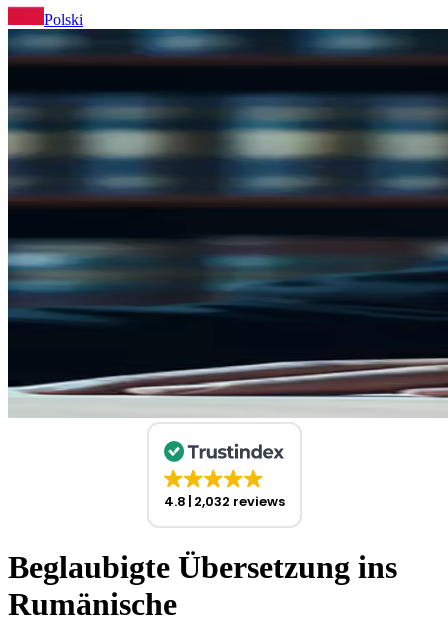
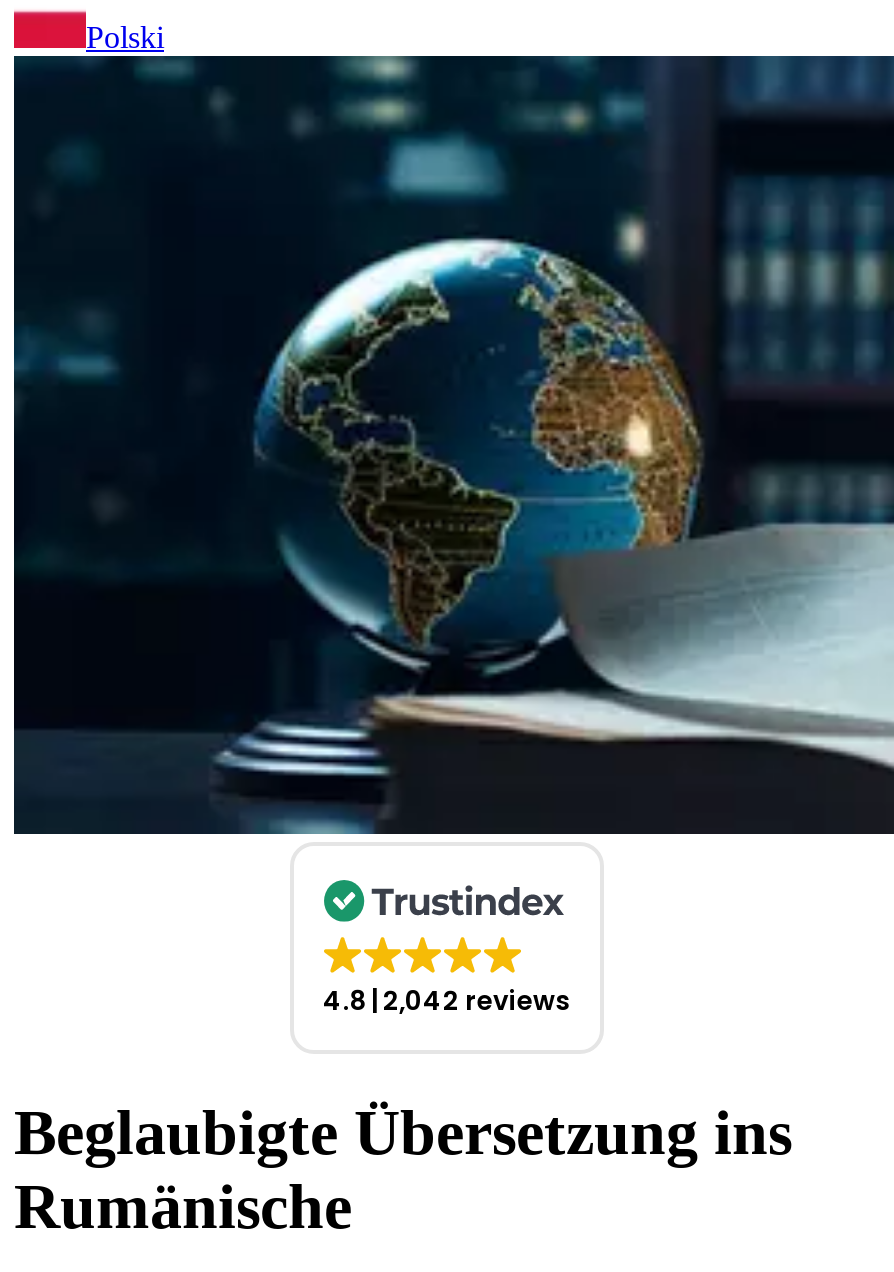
[7,29,445,418] [image] -> [12,56,888,836] [image]
[163,492,284,511] 4.8 2,032 reviews -> [323,982,569,1020] 4.8 2,042 reviews

